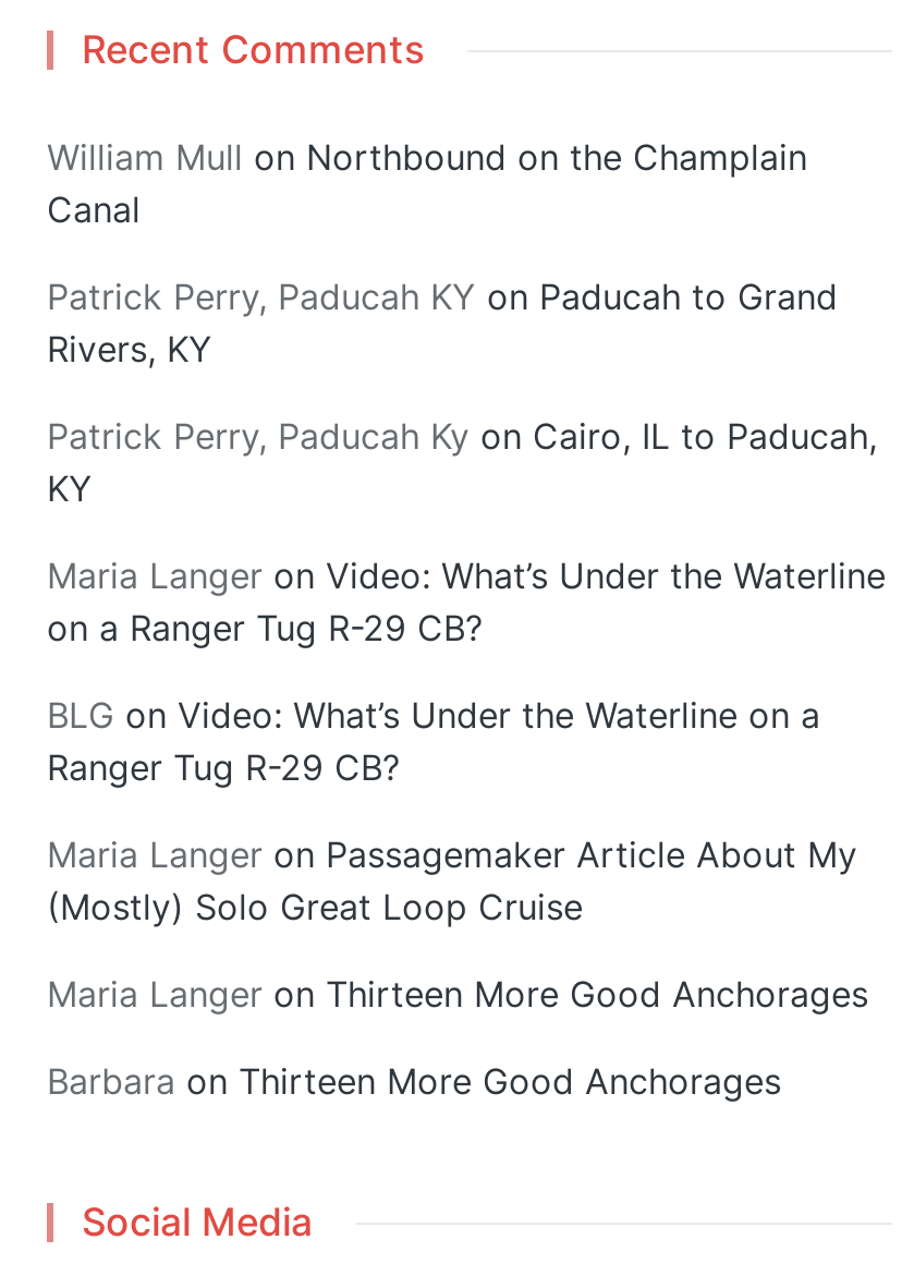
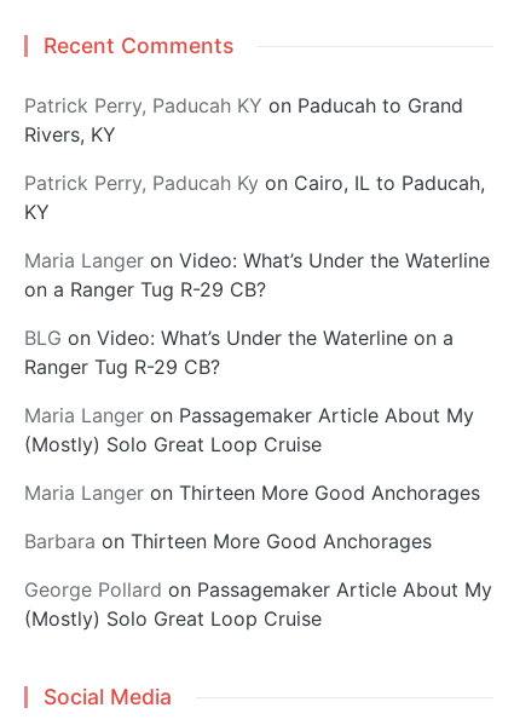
[47,135,807,231] William Mull on Northbound on the Champlain | Canal -> none
moved [47,275,886,1103] -> [24,93,490,553]: Patrick Perry, Paducah KY on Paducah to Grand | Rivers, KY | Patrick Perry, Paducah Ky on Cairo, IL to Paducah, | ... | Maria Langer on Thirteen More Good Anchorages | Barbara on Thirteen More Good Anchorages
none -> [24,577,492,631] George Pollard on Passagemaker Article About My | (Mostly) Solo Great Loop Cruise

